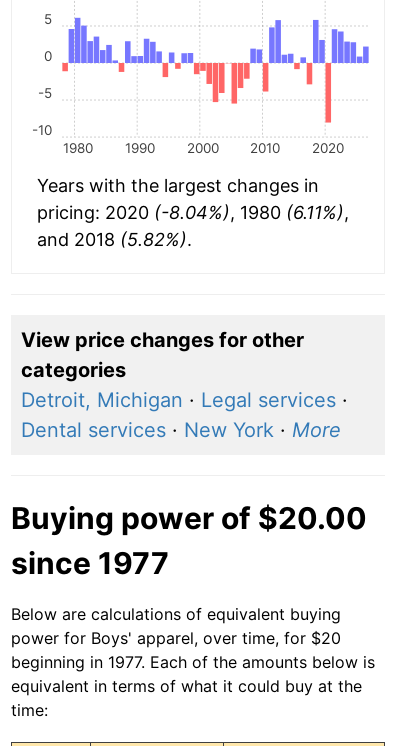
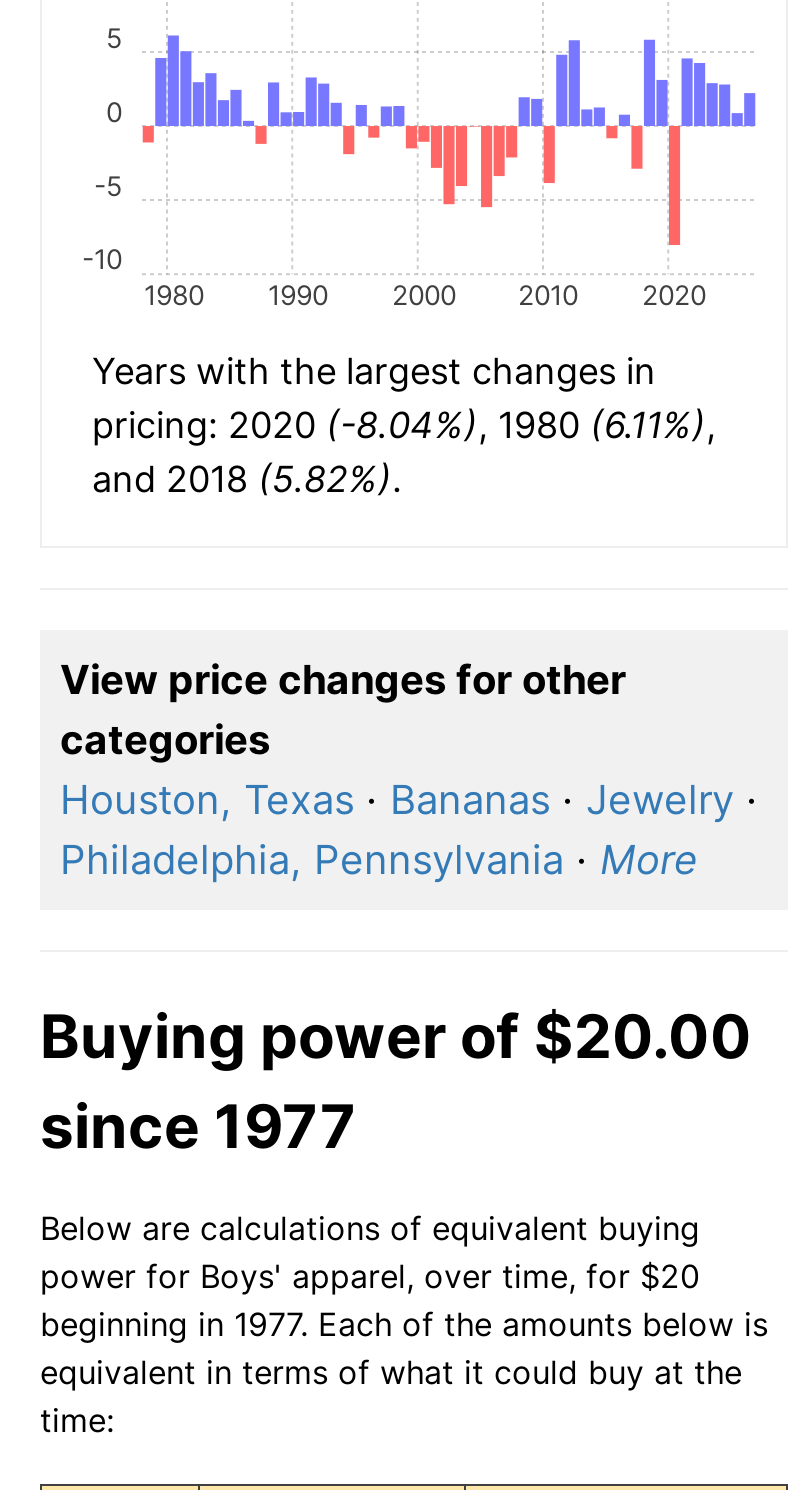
[21,388,348,442] Detroit, Michigan · Legal services · | Dental services · New York · More -> [60,776,758,884] Houston, Texas · Bananas · Jewelry · | Philadelphia, Pennsylvania · More

